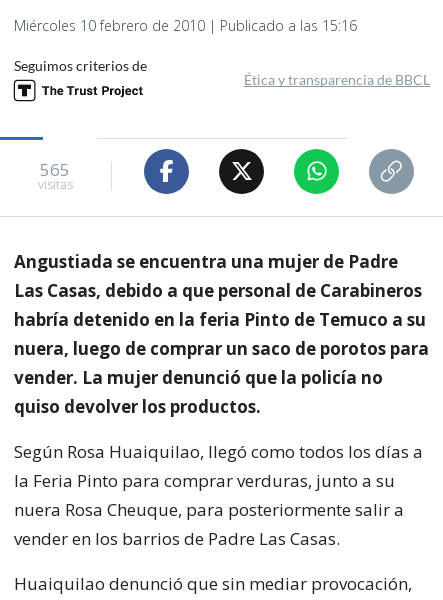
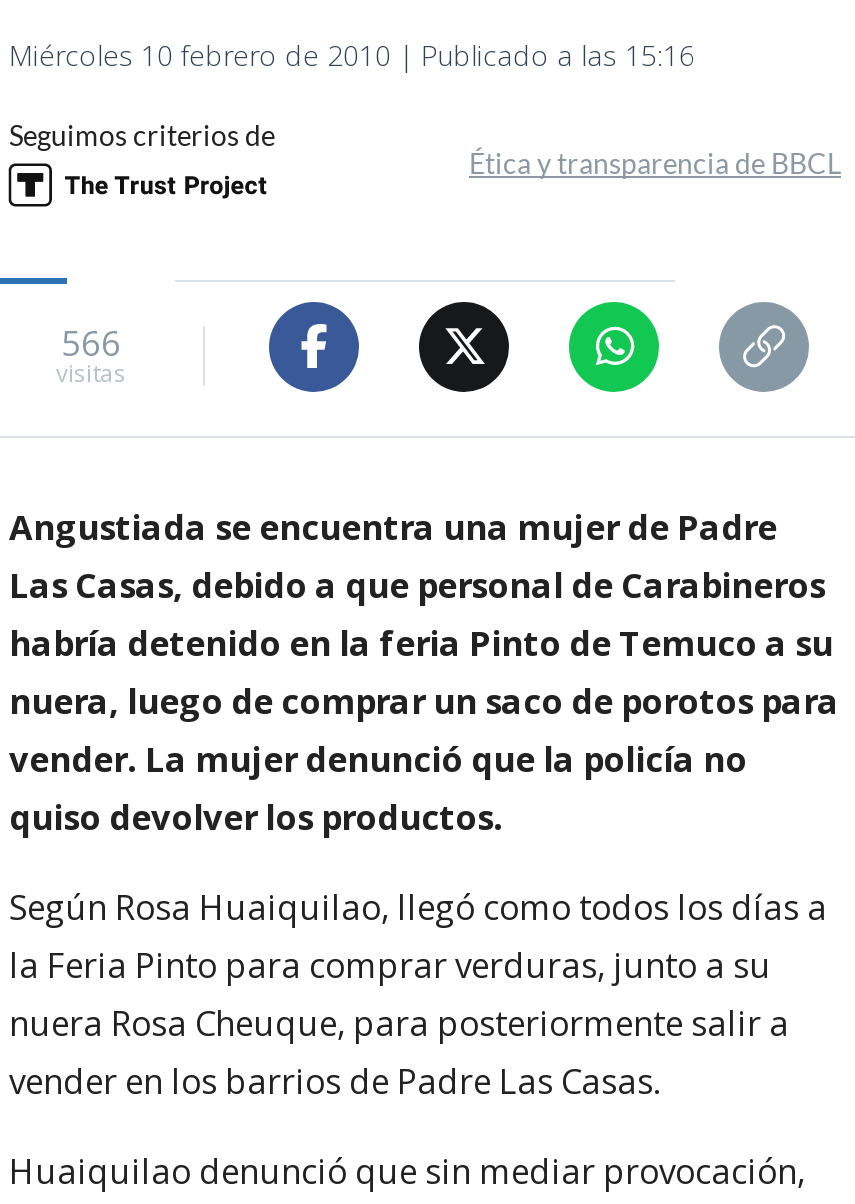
[40,158,70,181] 565 -> [61,321,121,367] 566

